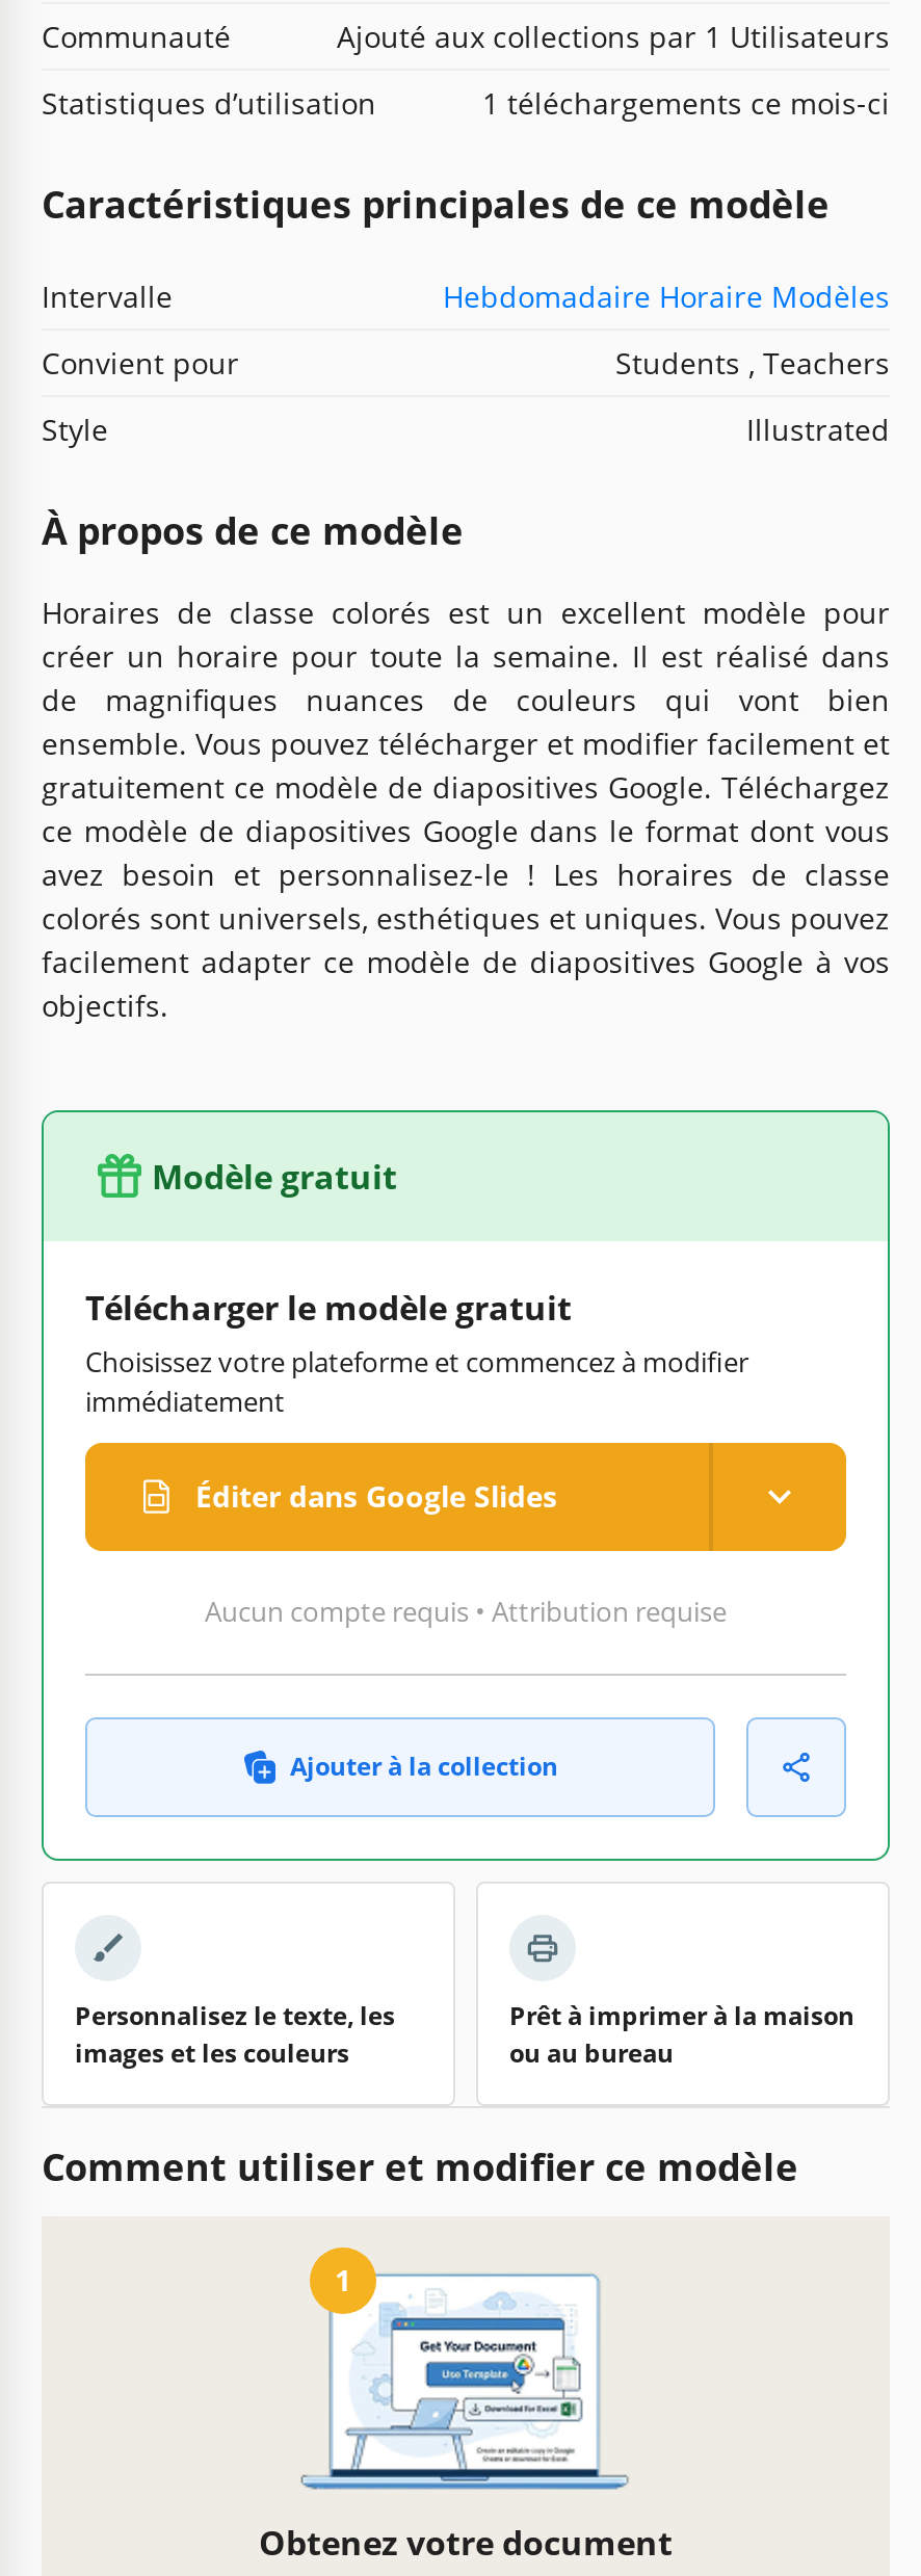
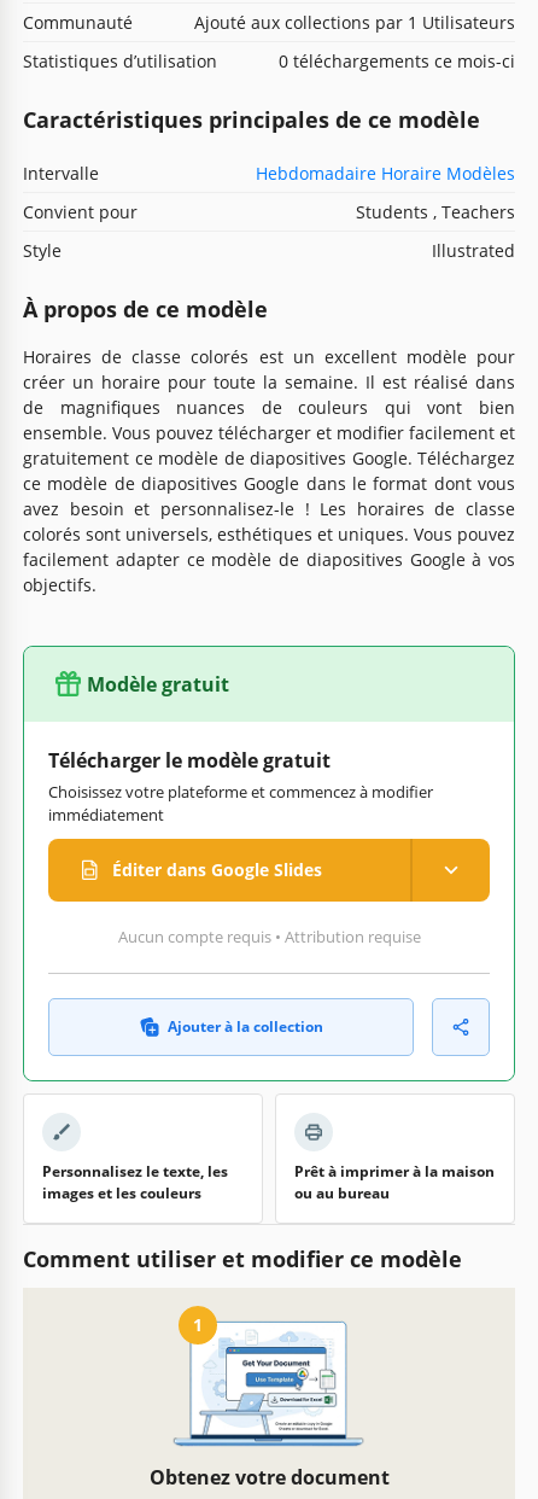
[482,82,890,122] 1 téléchargements ce mois-ci -> [279,49,515,72] 0 téléchargements ce mois-ci

